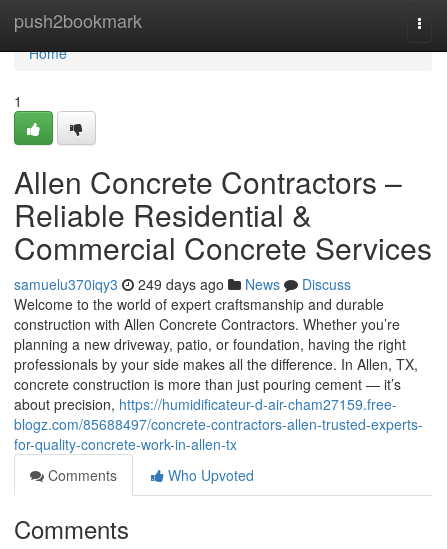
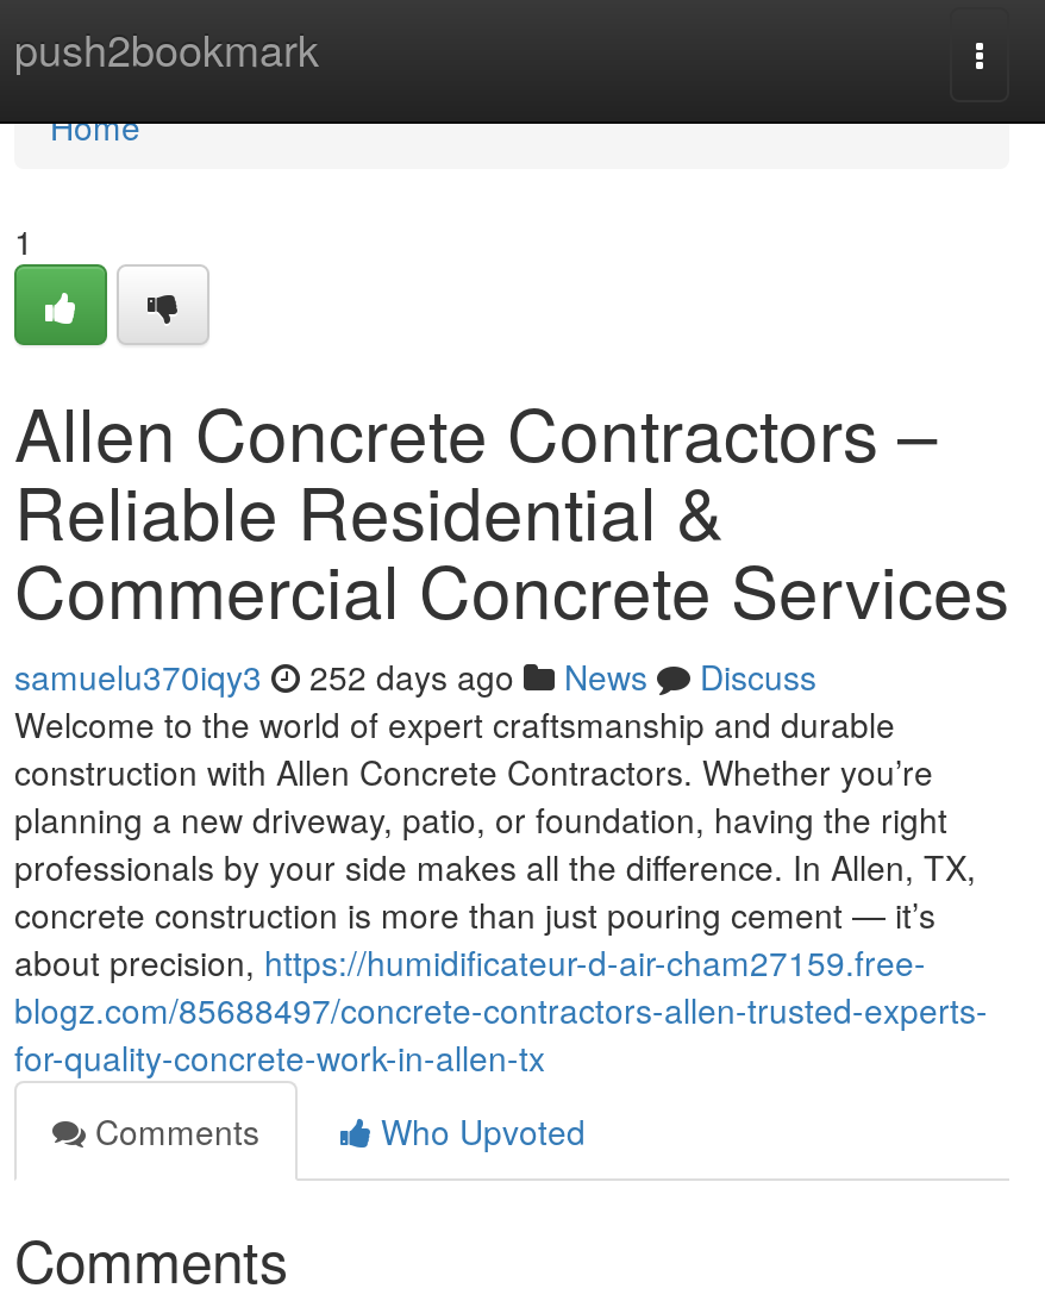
[14,274,351,294] samuelu370iqy3 249 days ago News Discuss -> [14,652,816,700] samuelu370iqy3 252 days ago News Discuss

